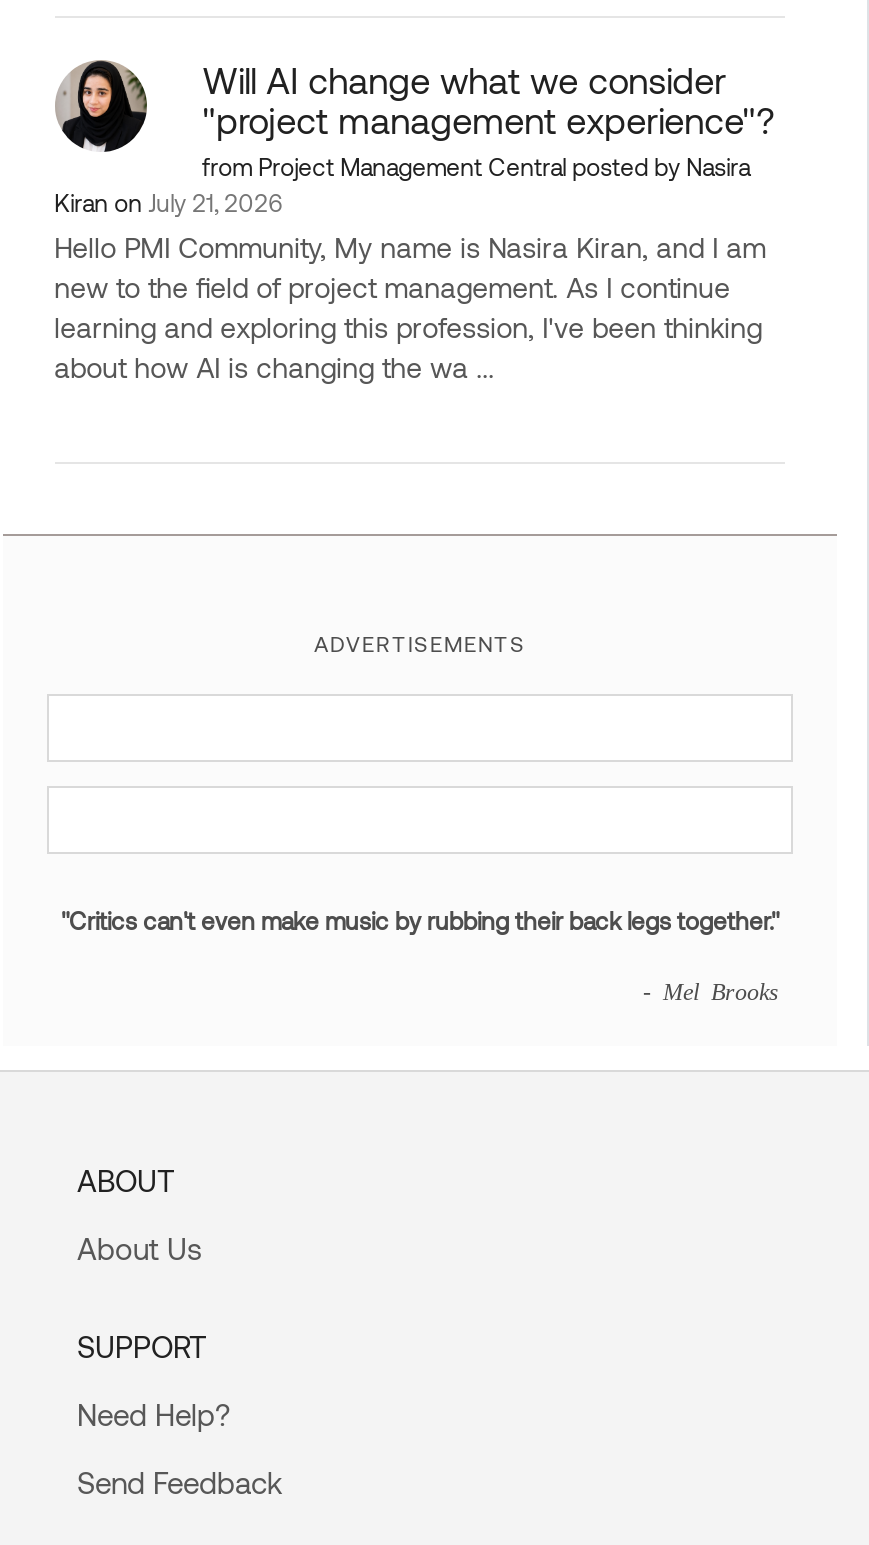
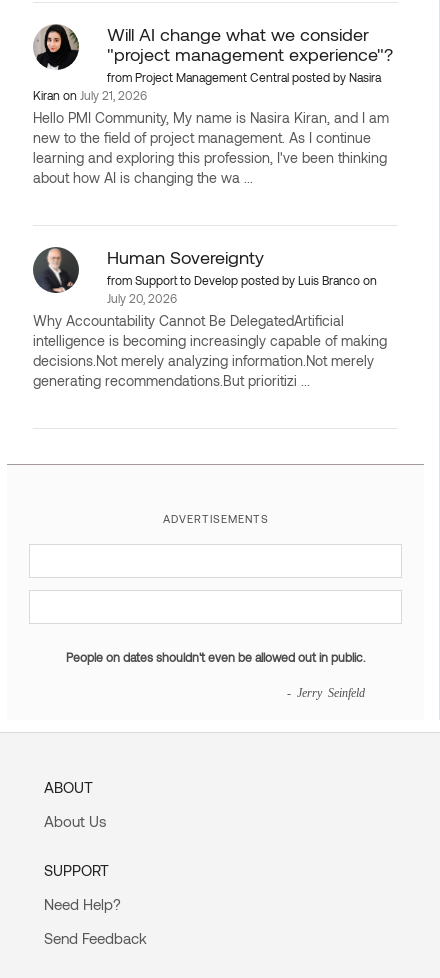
none -> [32,245,387,388] [image] | Human Sovereignty | from Support to Develop posted by Luis Branco on | July 20, 2026 | Why Accountability Cannot Be DelegatedArtificial | intelligence is becoming increasingly capable of making | decisions.Not merely analyzing information.Not merely | generating recommendations.But prioritizi ...
[61,906,779,934] "Critics can't even make music by rubbing their back legs together." -> [66,650,365,664] People on dates shouldn't even be allowed out in public.
[643,978,779,1002] - Mel Brooks -> [287,686,365,698] - Jerry Seinfeld

